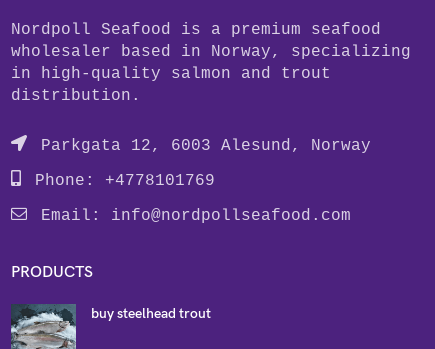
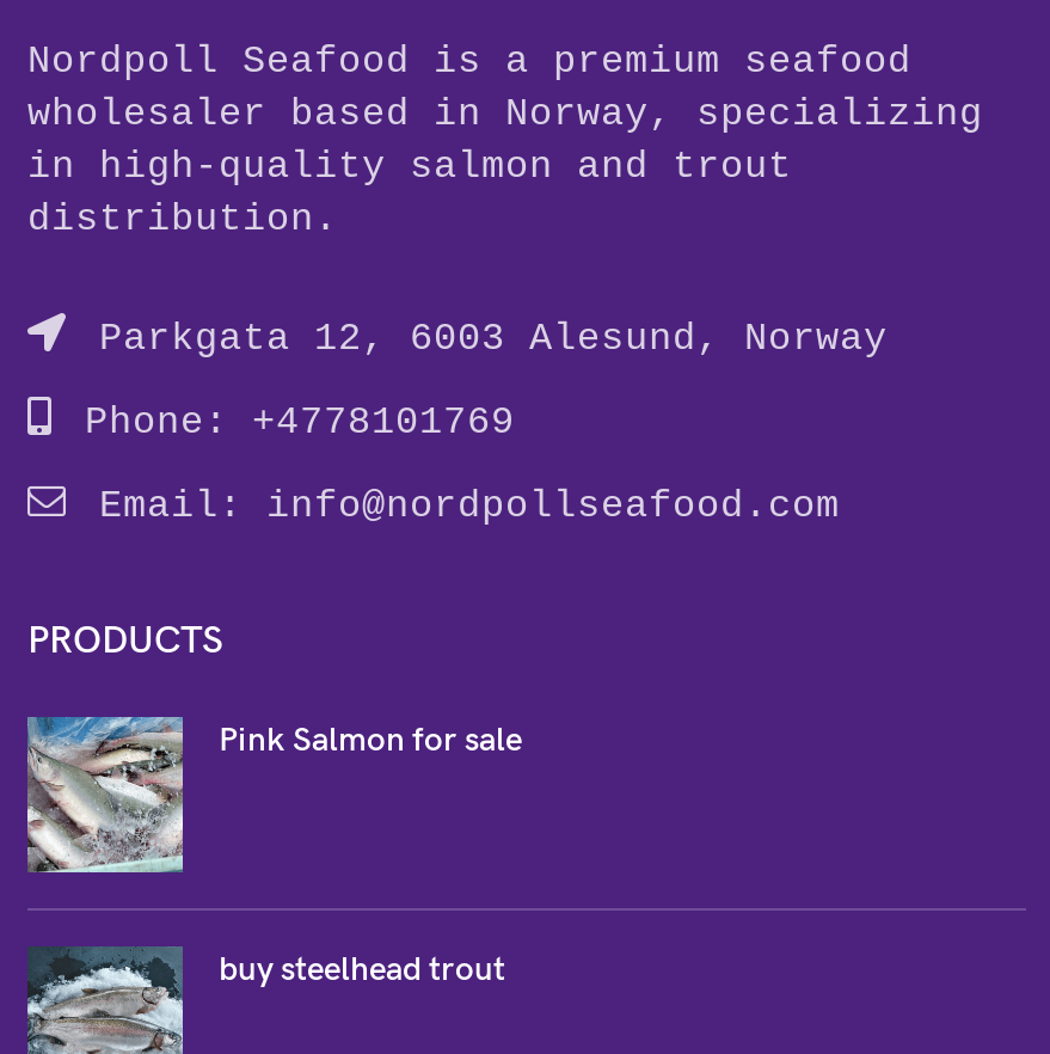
none -> [25,715,522,875] [image] | Pink Salmon for sale

